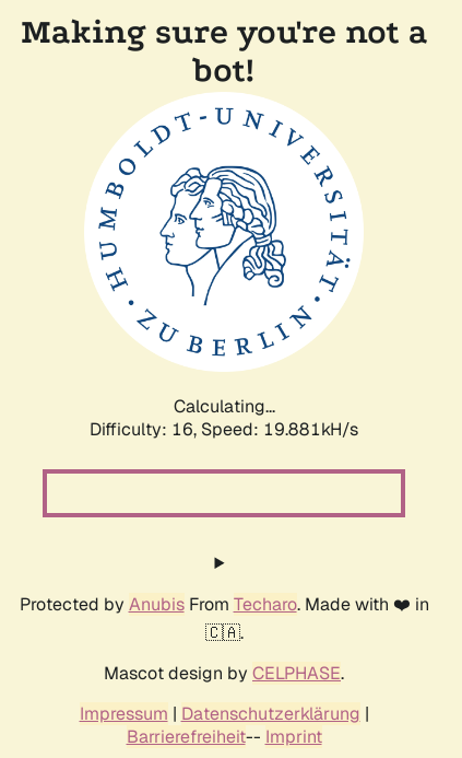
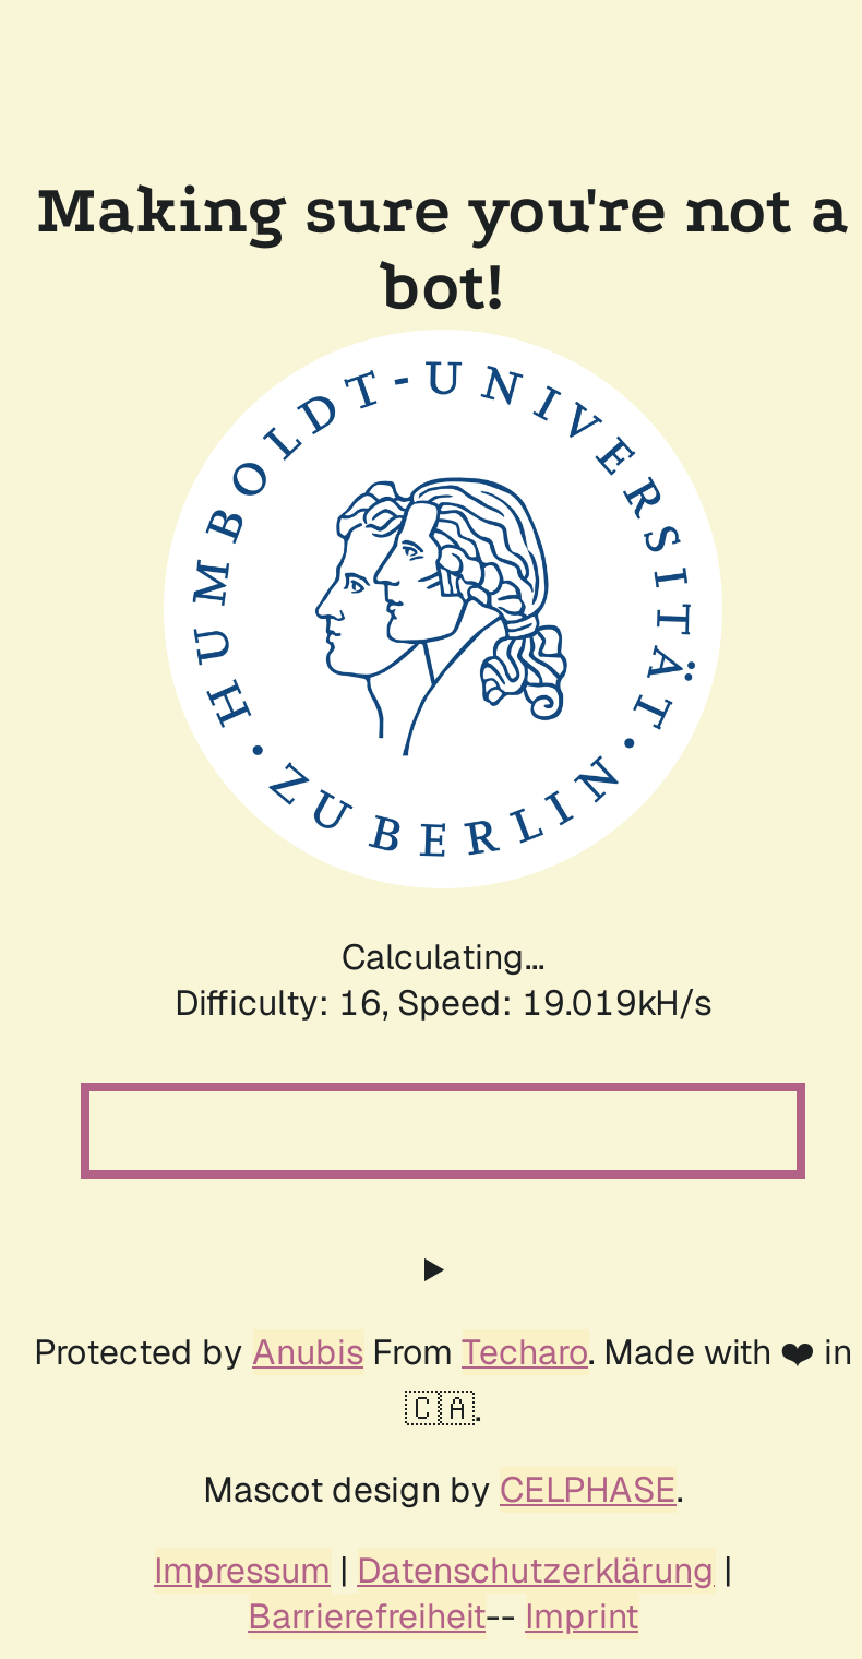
[90,418,358,441] Difficulty: 16, Speed: 19.881kH/s -> [175,980,711,1026] Difficulty: 16, Speed: 19.019kH/s

